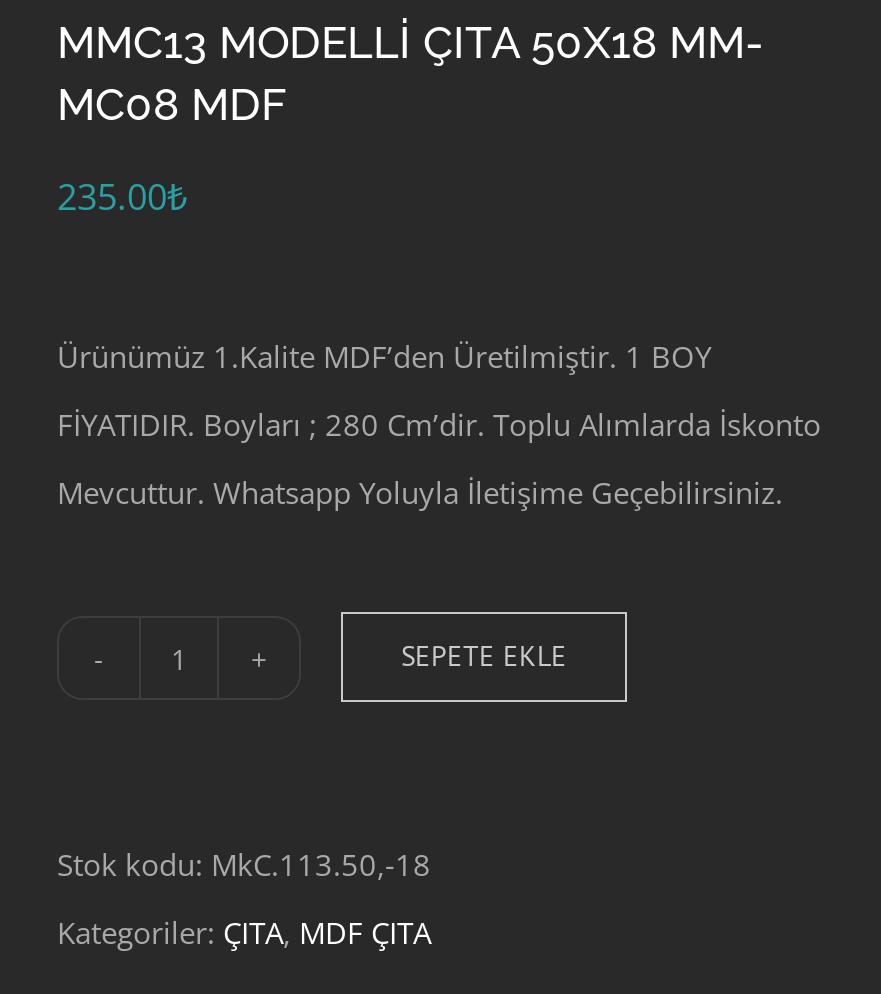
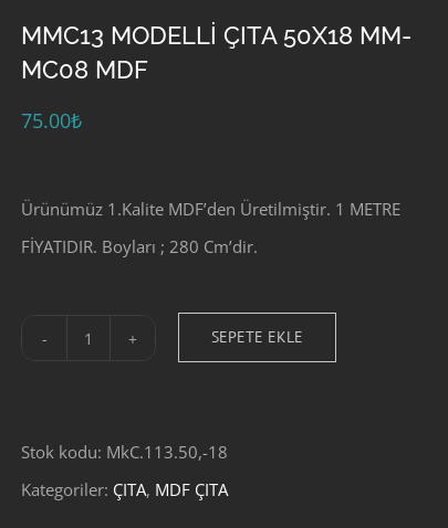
[57,172,821,512] 235.00₺ | Ürünümüz 1.Kalite MDF’den Üretilmiştir. 1 BOY | FİYATIDIR. Boyları ; 280 Cm’dir. Toplu Alımlarda İskonto | Mevcuttur. Whatsapp Yoluyla İletişime Geçebilirsiniz. -> [21,107,400,257] 75.00₺ | Ürünümüz 1.Kalite MDF’den Üretilmiştir. 1 METRE | FİYATIDIR. Boyları ; 280 Cm’dir.

